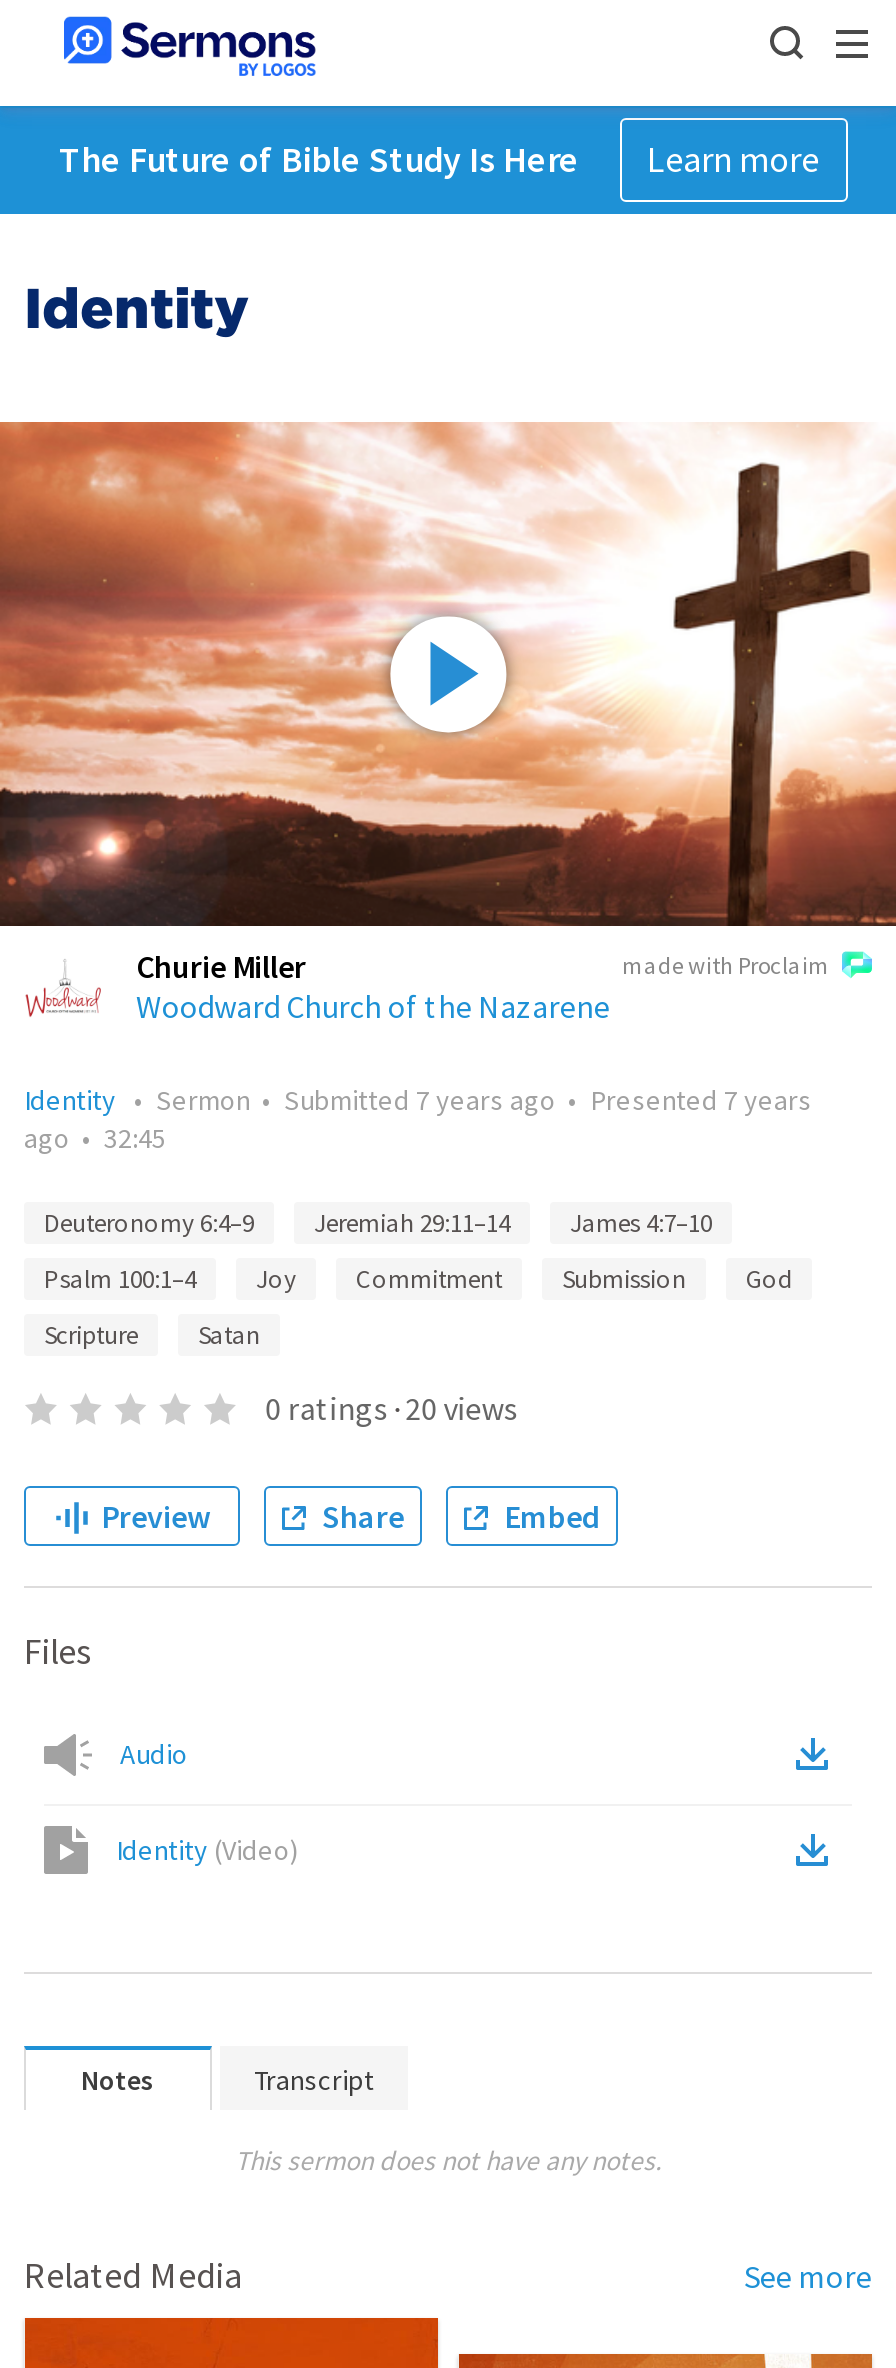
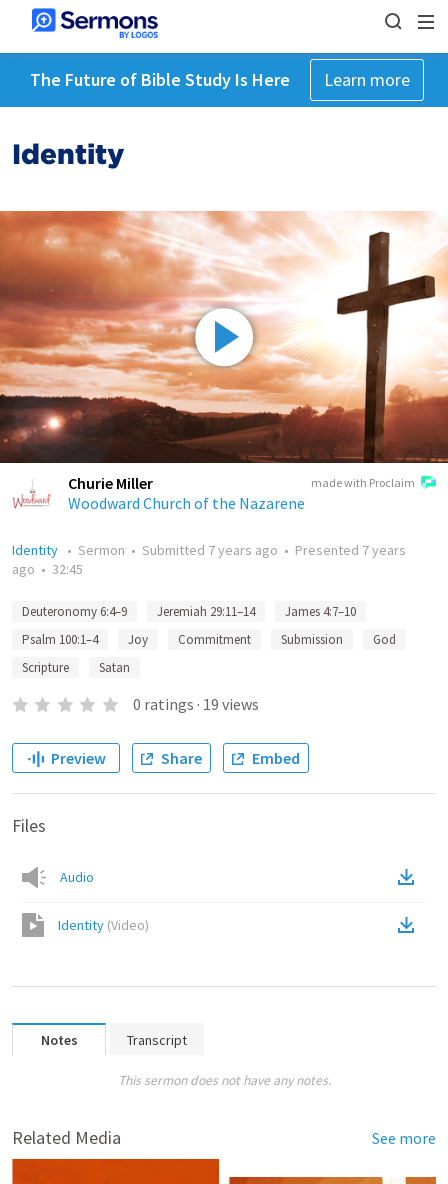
[265,1388,517,1428] 0 ratings · 20 views -> [133,694,259,714] 0 ratings · 19 views

